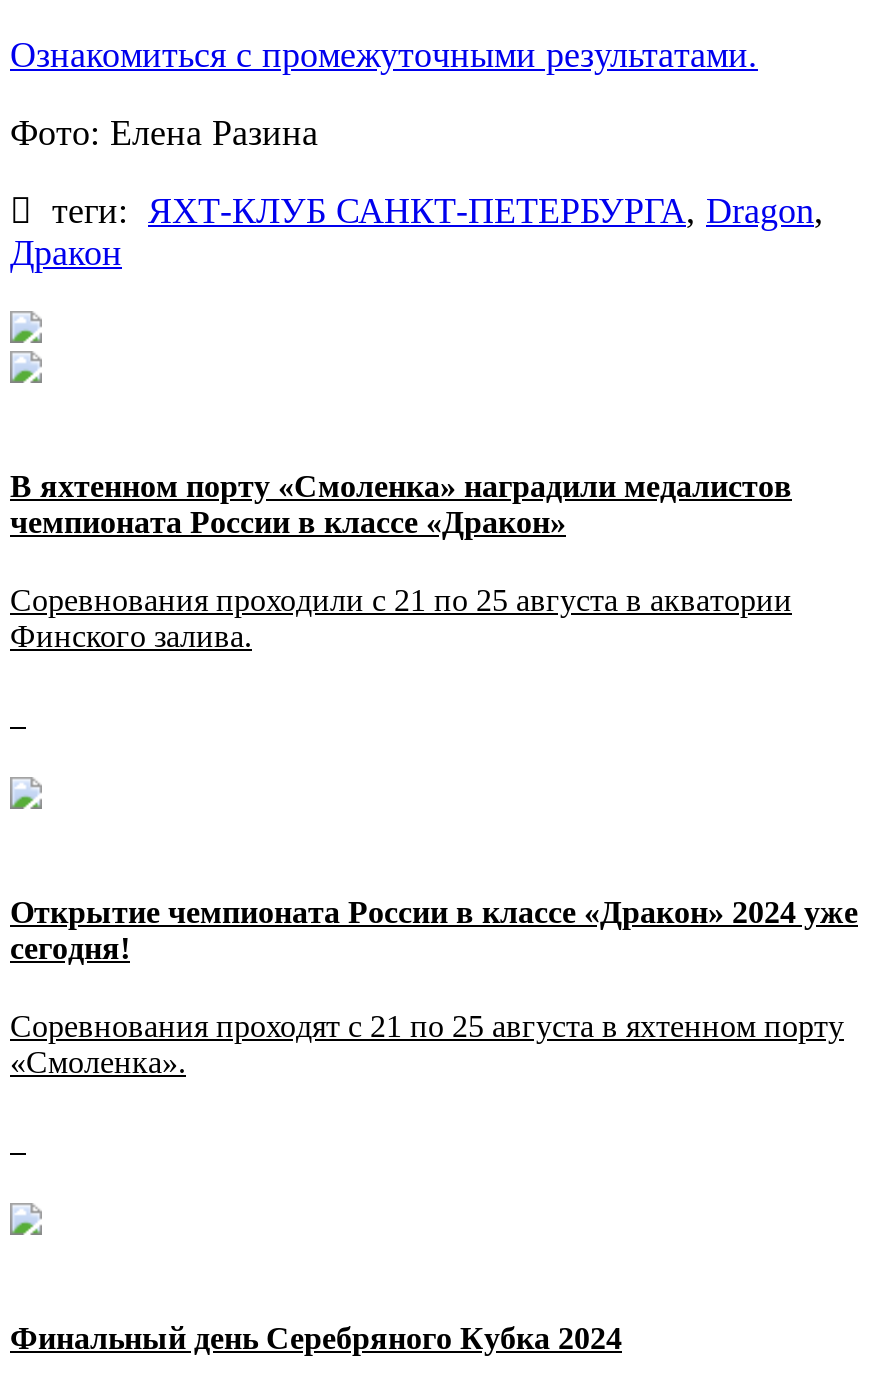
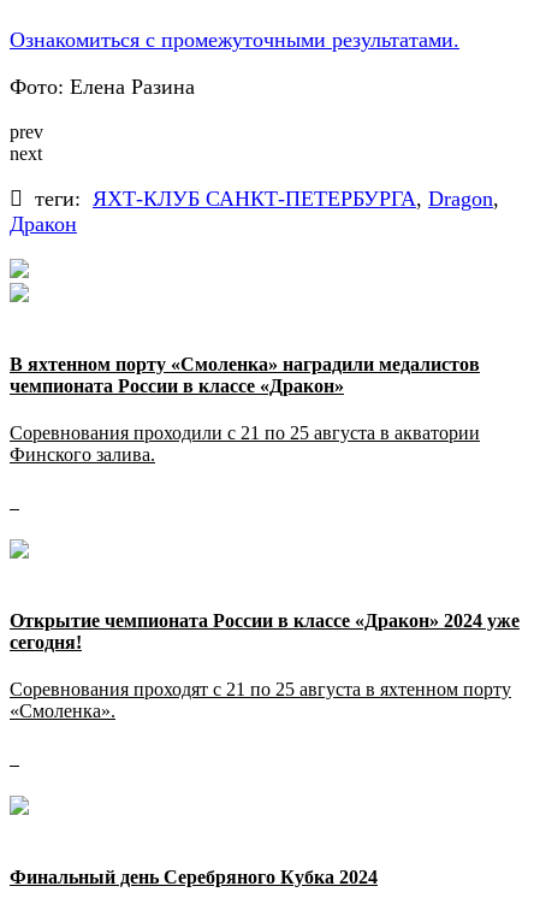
none -> [10,121,43,163] prev | next

